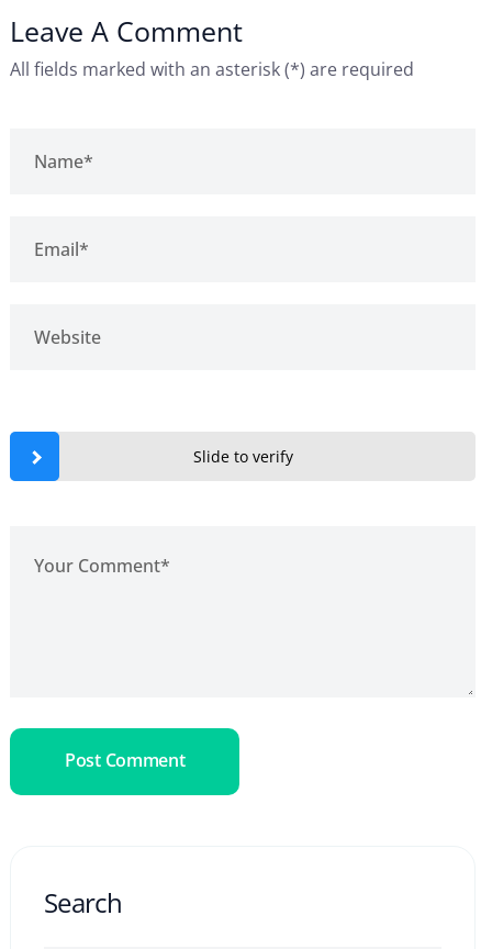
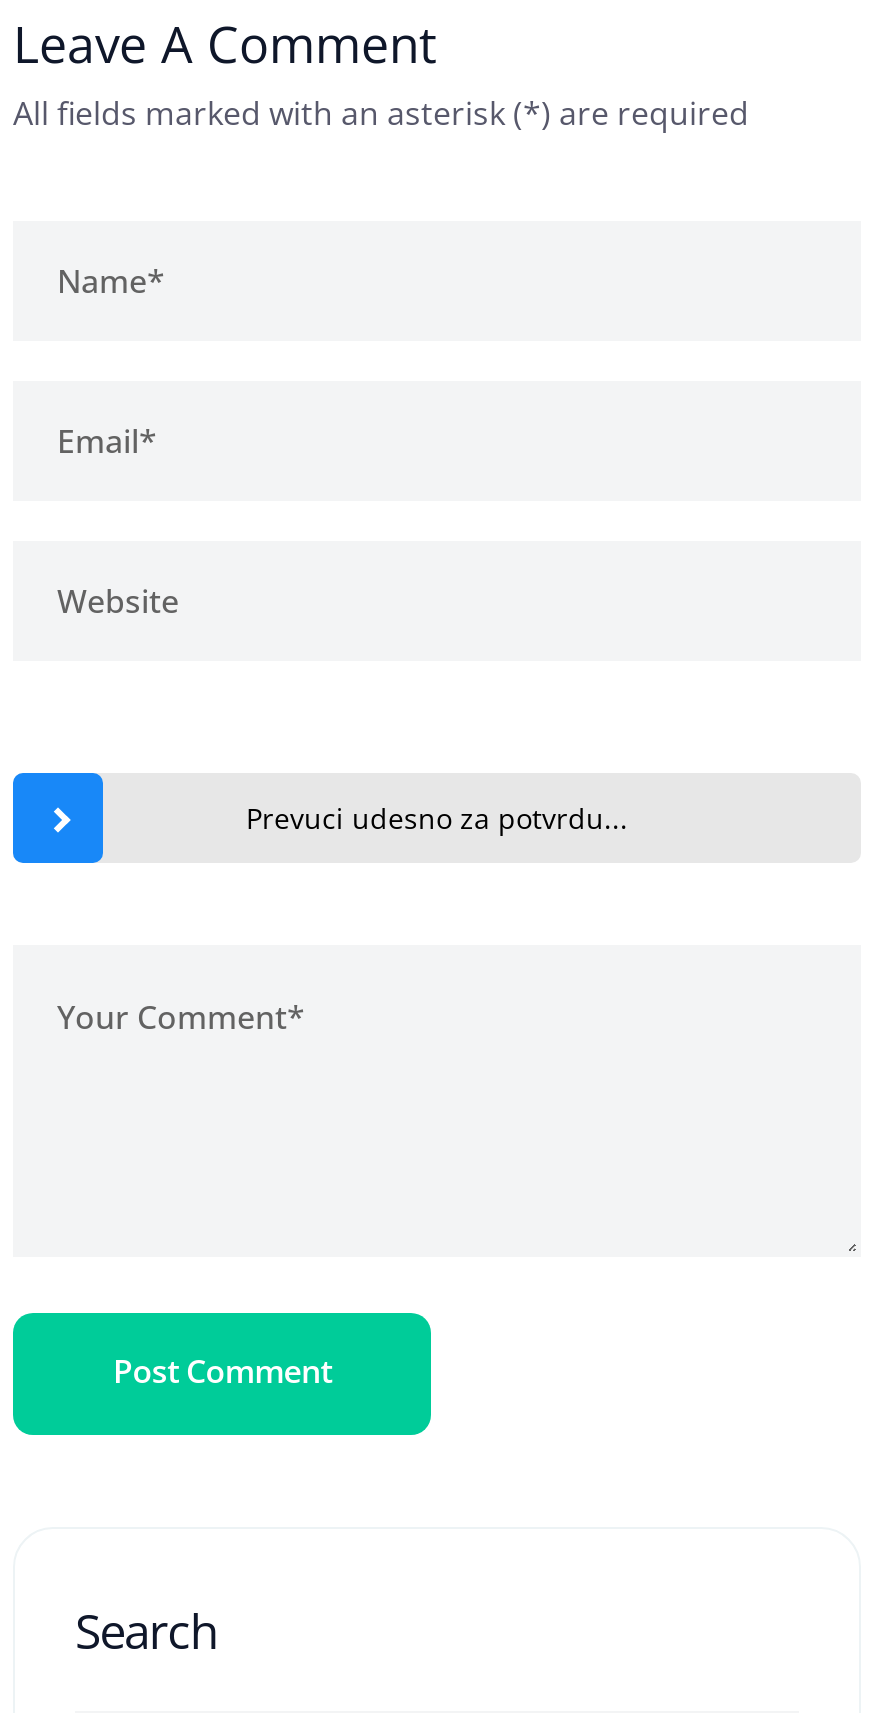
[193,446,293,467] Slide to verify -> [246,799,628,837] Prevuci udesno za potvrdu...

